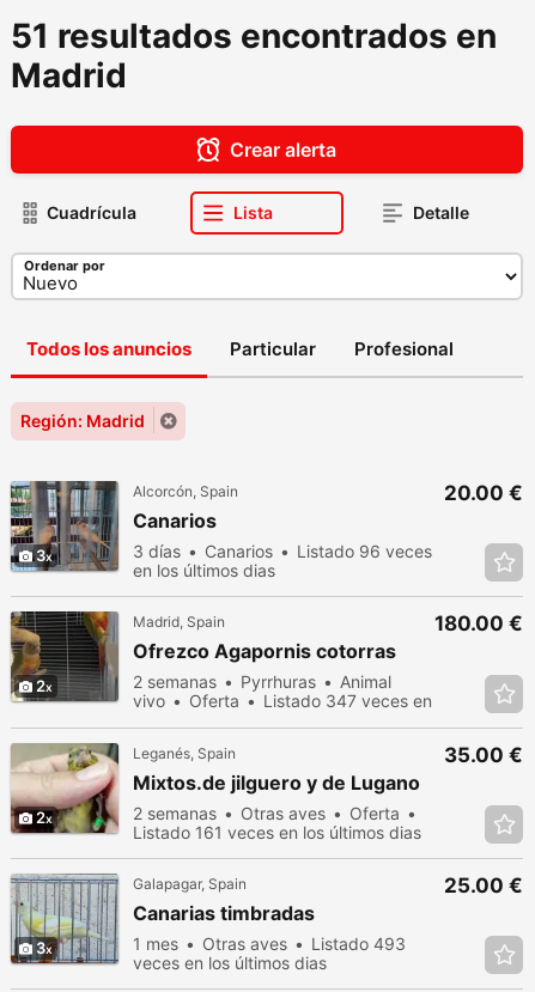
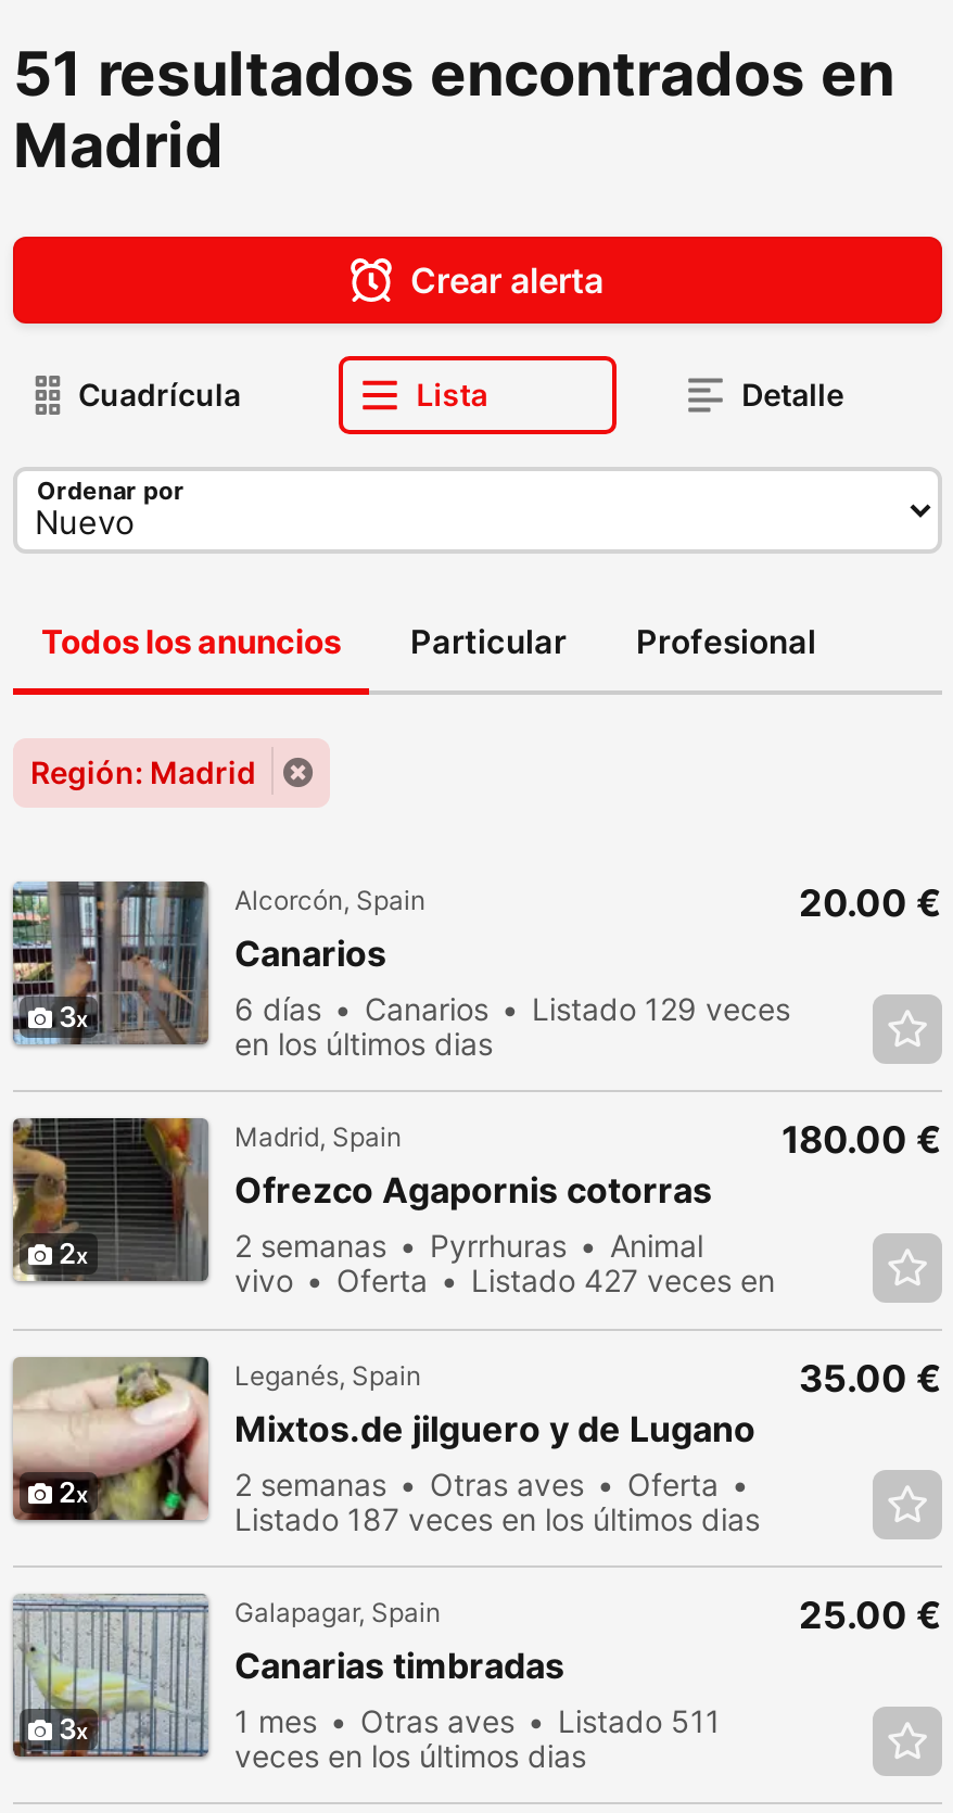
[133,541,181,561] 3 días -> [234,990,321,1027] 6 días
[297,541,432,561] Listado 96 veces -> [532,990,790,1027] Listado 129 veces
[263,690,432,711] Listado 347 veces en -> [471,1262,775,1298] Listado 427 veces en
[133,822,421,842] Listado 161 veces en los últimos dias -> [234,1500,760,1537] Listado 187 veces en los últimos dias
[133,933,406,954] 1 mes Otras aves Listado 493 -> [234,1702,721,1739] 1 mes Otras aves Listado 511

